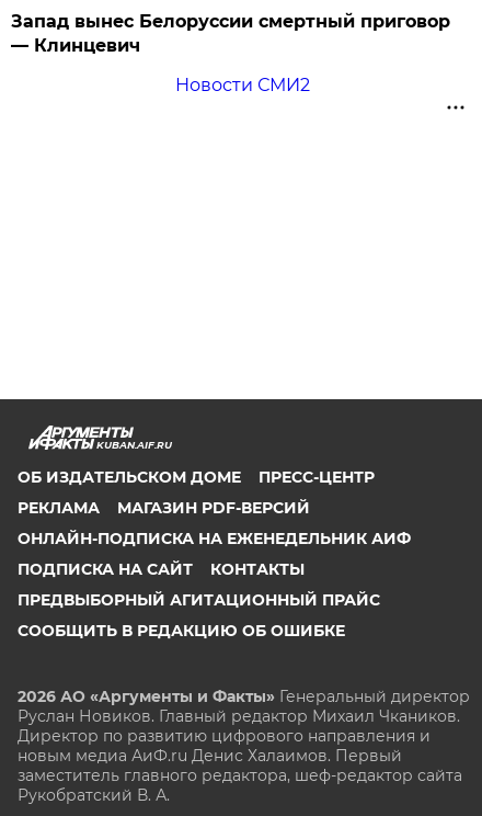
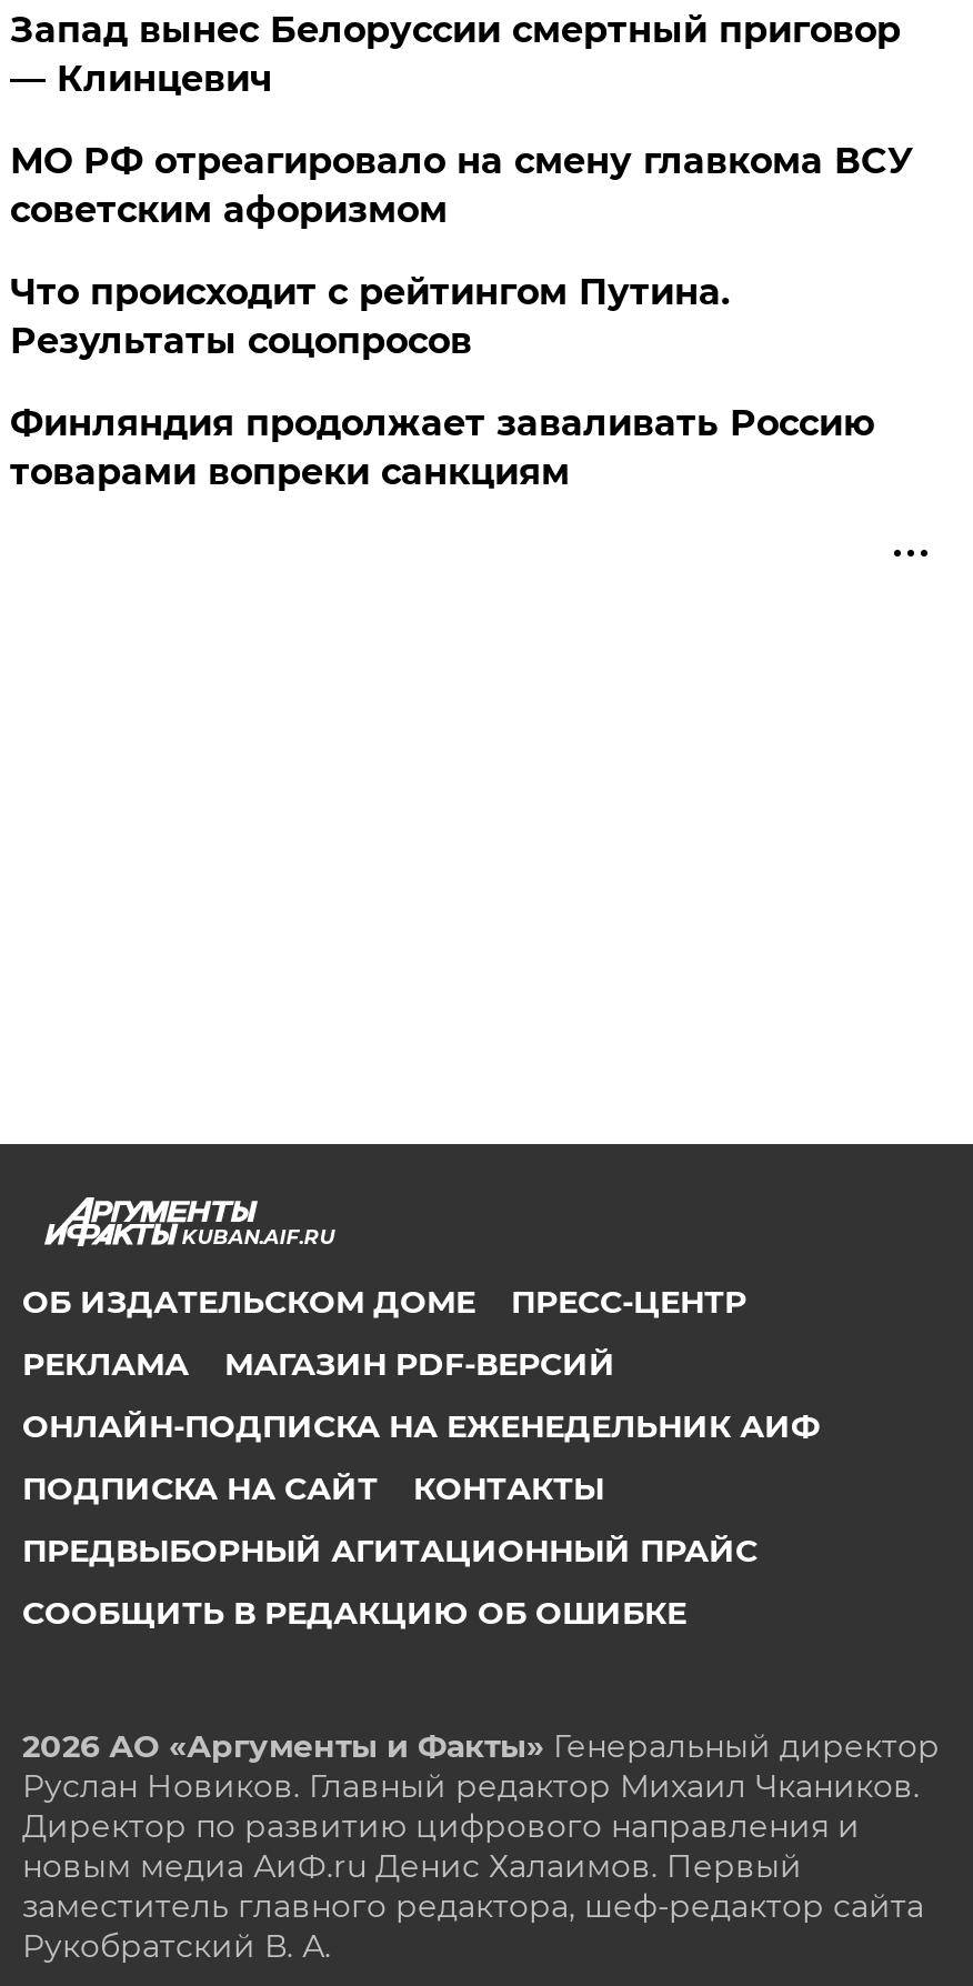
[175,75,310,95] Новости СМИ2 -> [10,141,914,494] МО РФ отреагировало на смену главкома ВСУ | советским афоризмом | Что происходит с рейтингом Путина. | Результаты соцопросов | Финляндия продолжает заваливать Россию | товарами вопреки санкциям

